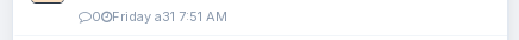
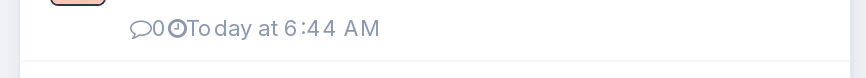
[92,8,227,25] 0 Friday a31 7:51 AM -> [152,14,380,42] 0 Today at 6:44 AM

